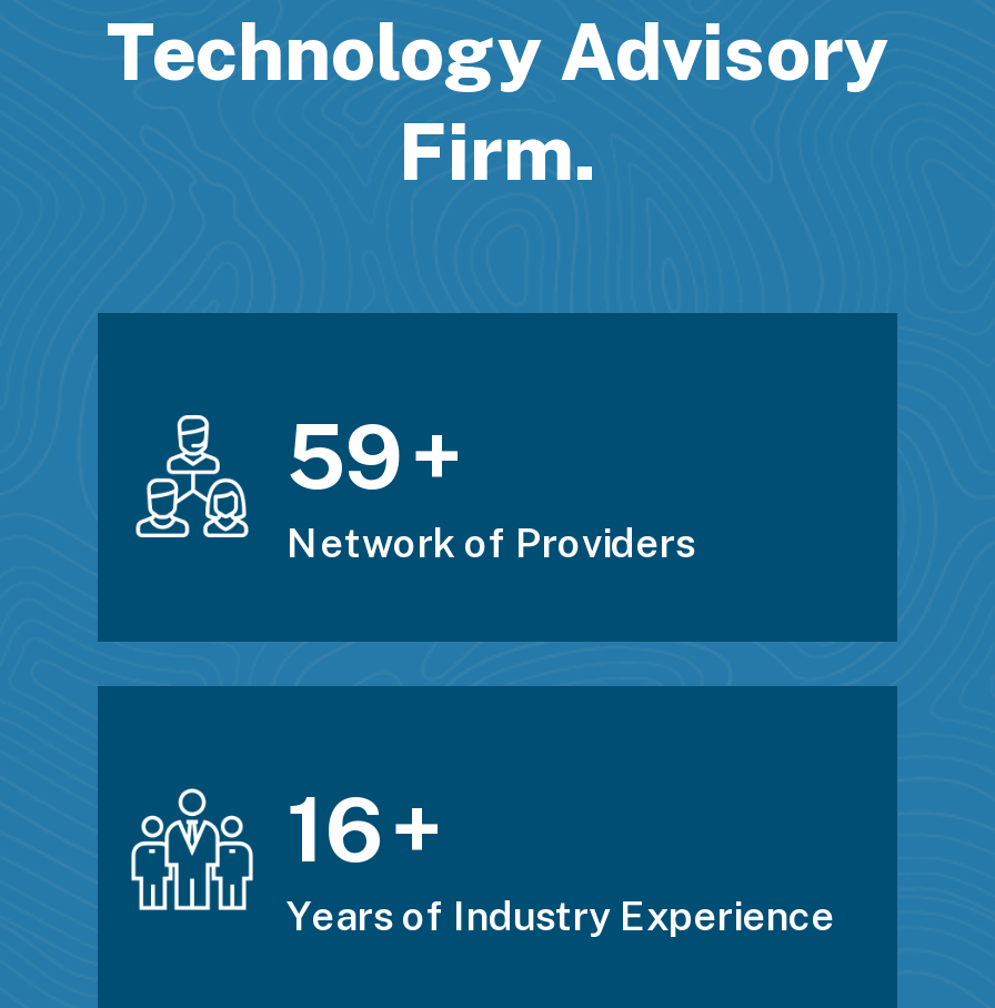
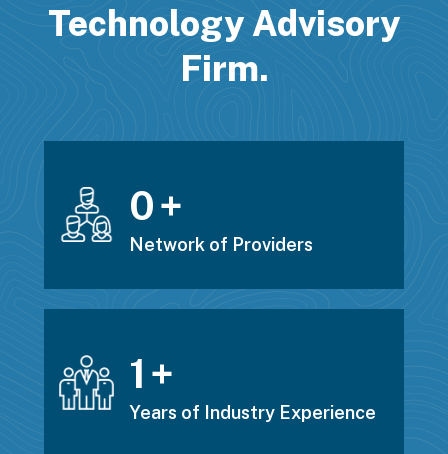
[287,404,464,508] 59 + -> [129,182,183,229] 0 +
[287,777,444,881] 16 + -> [129,350,174,397] 1 +

